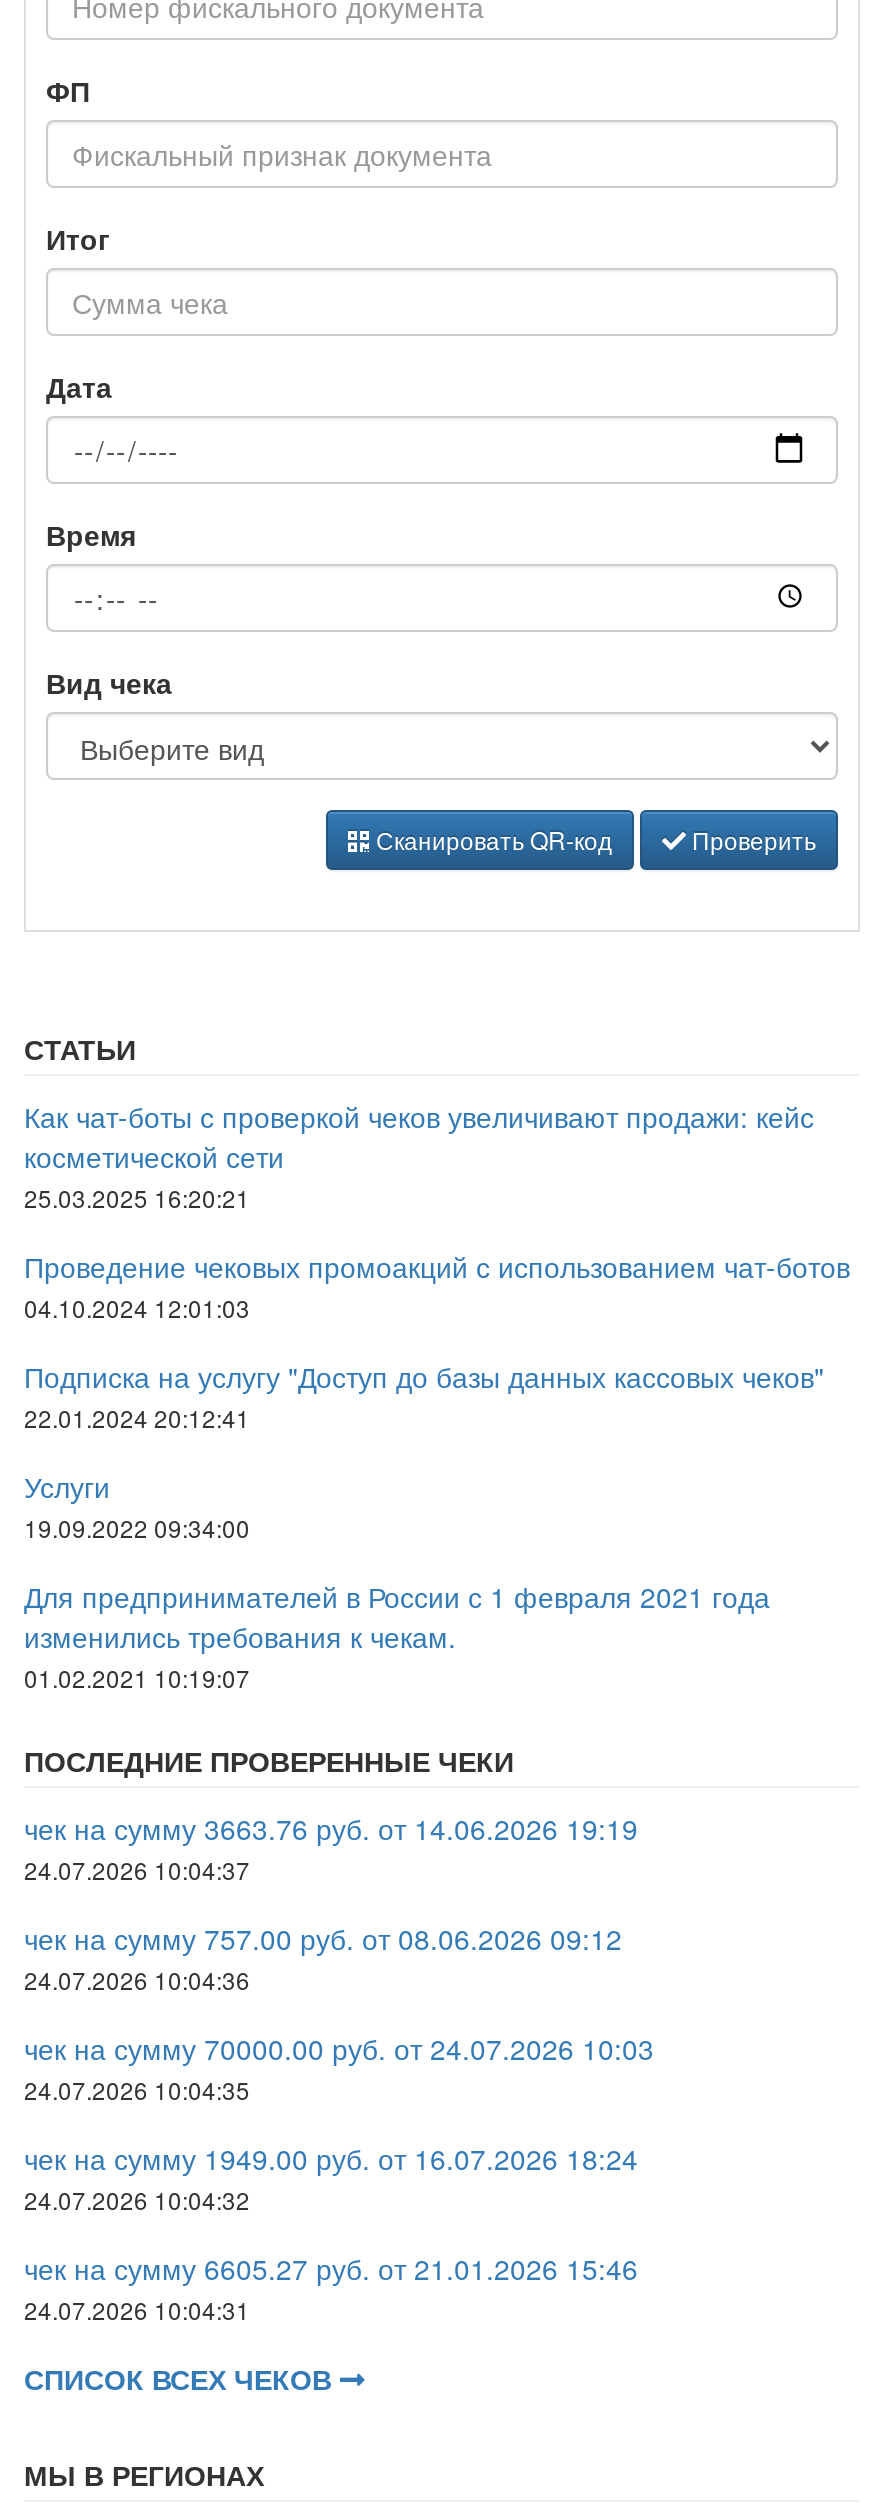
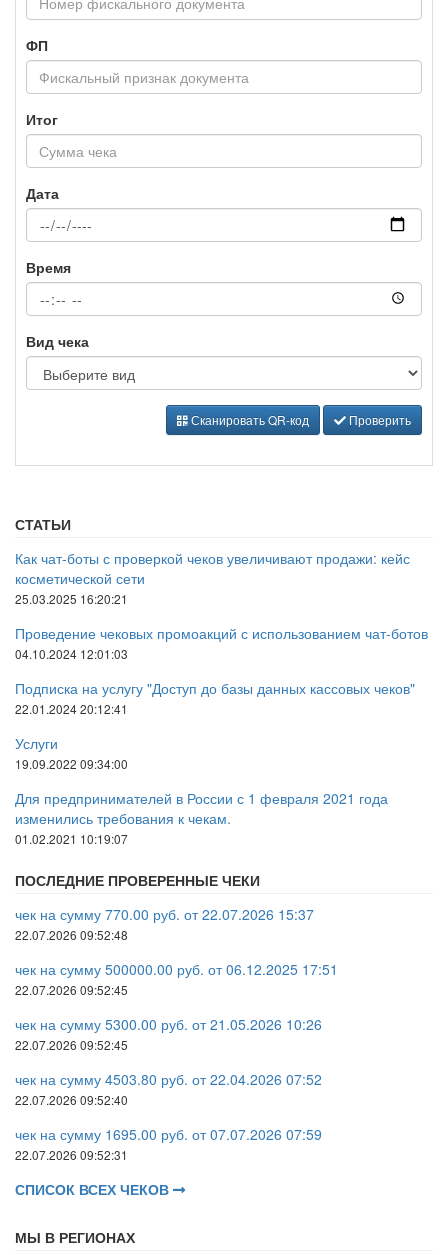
[24,1808,638,1848] чек на сумму 3663.76 руб. от 14.06.2026 19:19 -> [15,904,314,924] чек на сумму 770.00 руб. от 22.07.2026 15:37
[24,1852,250,1886] 24.07.2026 10:04:37 -> [15,926,128,943] 22.07.2026 09:52:48
[24,1918,622,1958] чек на сумму 757.00 руб. от 08.06.2026 09:12 -> [15,959,338,979] чек на сумму 500000.00 руб. от 06.12.2025 17:51
[24,1962,250,1996] 24.07.2026 10:04:36 -> [15,981,128,998] 22.07.2026 09:52:45
[24,2028,654,2068] чек на сумму 70000.00 руб. от 24.07.2026 10:03 -> [15,1014,322,1034] чек на сумму 5300.00 руб. от 21.05.2026 10:26
[24,2072,250,2106] 24.07.2026 10:04:35 -> [15,1036,128,1053] 22.07.2026 09:52:45
[24,2138,638,2178] чек на сумму 1949.00 руб. от 16.07.2026 18:24 -> [15,1069,322,1089] чек на сумму 4503.80 руб. от 22.04.2026 07:52
[24,2182,250,2216] 24.07.2026 10:04:32 -> [15,1091,128,1108] 22.07.2026 09:52:40
[24,2248,638,2288] чек на сумму 6605.27 руб. от 21.01.2026 15:46 -> [15,1124,322,1144] чек на сумму 1695.00 руб. от 07.07.2026 07:59
[24,2292,250,2326] 24.07.2026 10:04:31 -> [15,1146,128,1163] 22.07.2026 09:52:31

